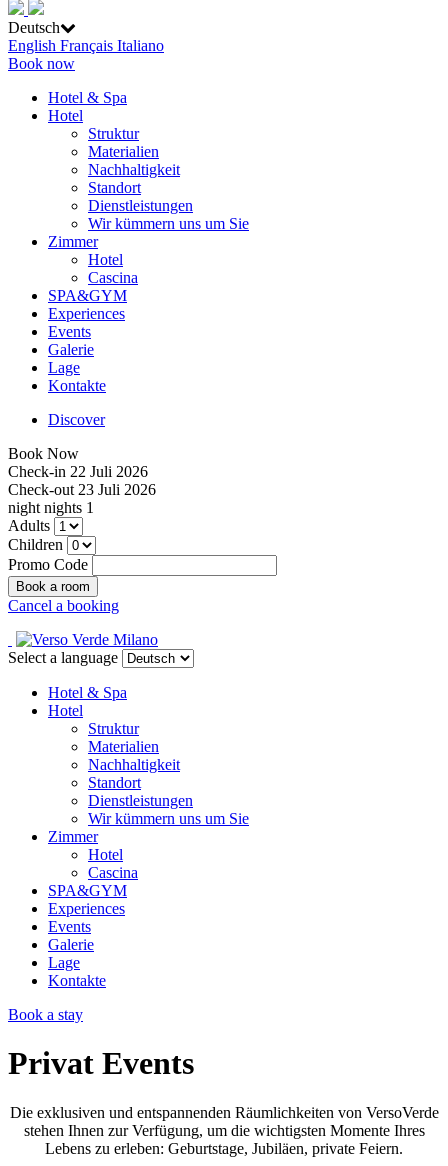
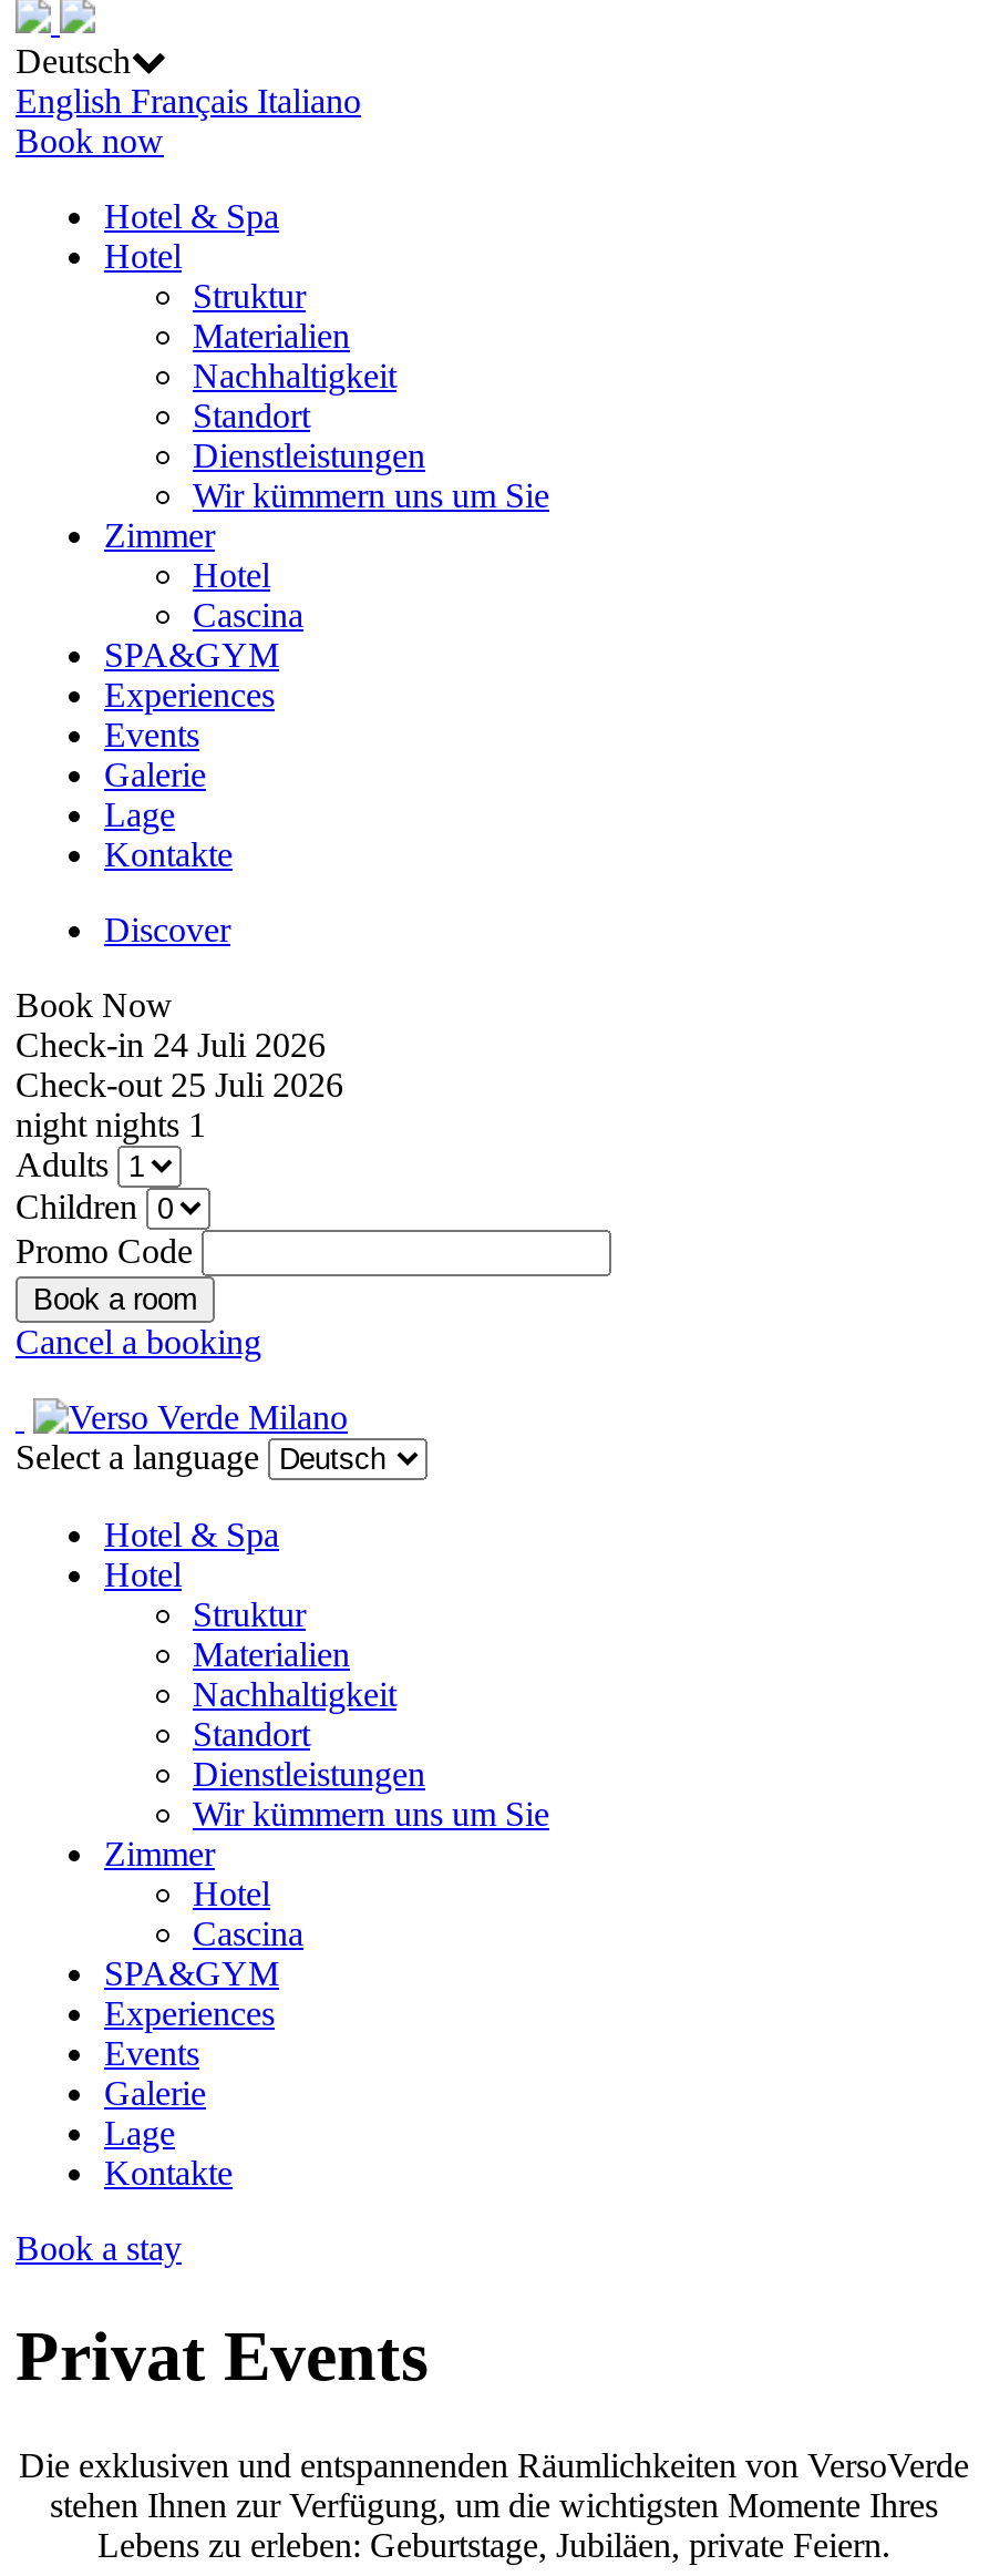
[8,463,148,480] Check-in 22 Juli 2026 -> [16,1026,326,1064] Check-in 24 Juli 2026
[8,481,156,498] Check-out 23 Juli 2026 -> [16,1066,343,1104] Check-out 25 Juli 2026

